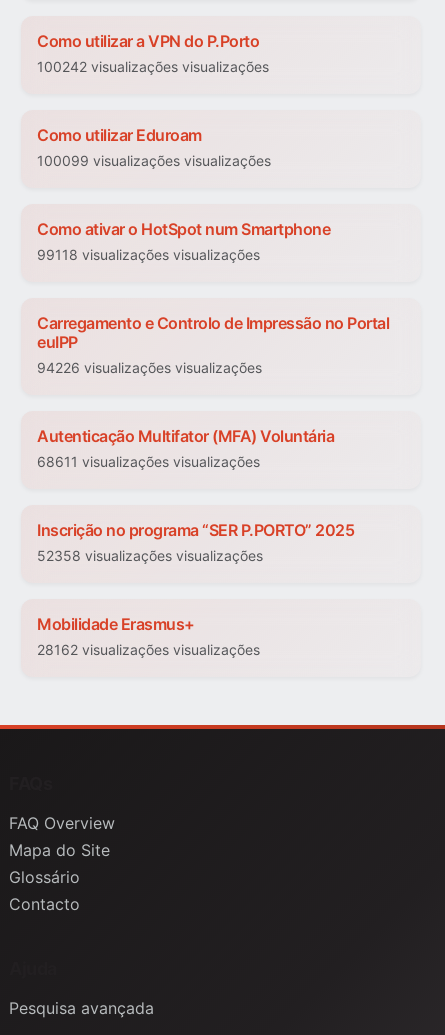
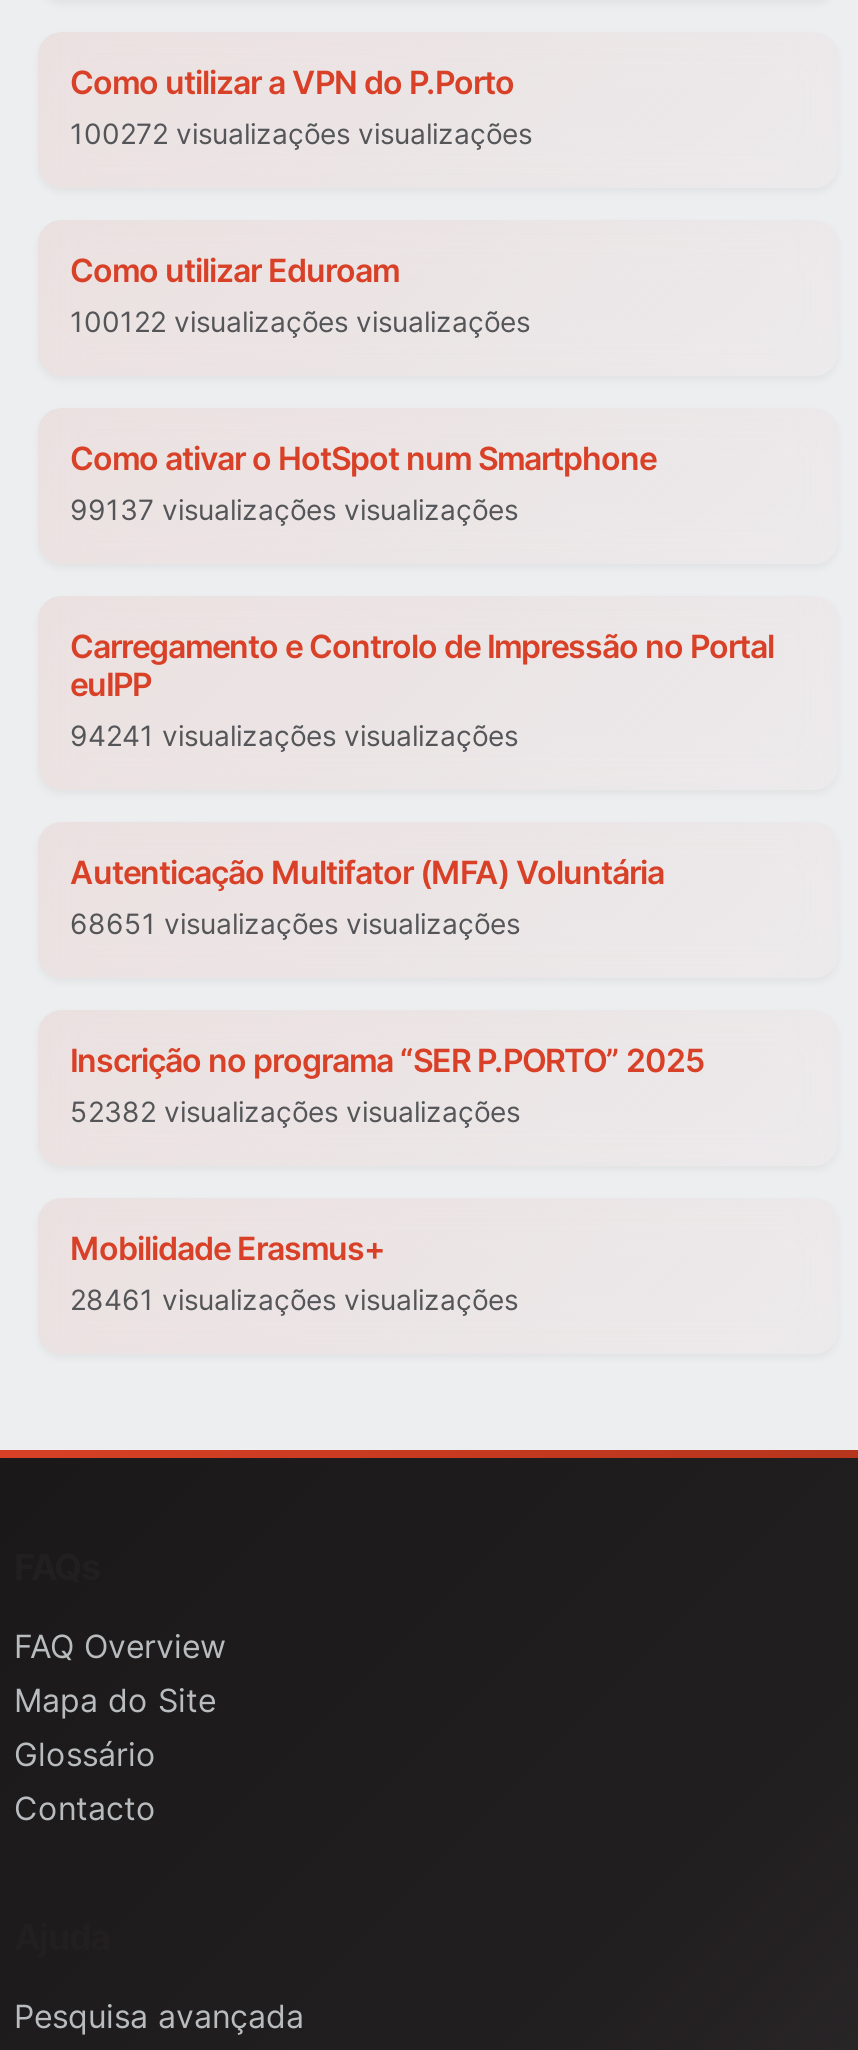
[37,58,269,75] 100242 visualizações visualizações -> [70,117,532,151] 100272 visualizações visualizações
[37,152,271,169] 100099 visualizações visualizações -> [70,305,530,339] 100122 visualizações visualizações
[37,246,260,263] 99118 visualizações visualizações -> [70,493,518,527] 99137 visualizações visualizações
[37,359,262,376] 94226 visualizações visualizações -> [70,719,518,753] 94241 visualizações visualizações
[37,453,260,470] 68611 visualizações visualizações -> [70,907,520,941] 68651 visualizações visualizações
[37,547,263,564] 52358 visualizações visualizações -> [70,1095,520,1129] 52382 visualizações visualizações
[37,641,260,658] 28162 visualizações visualizações -> [70,1283,518,1317] 28461 visualizações visualizações

